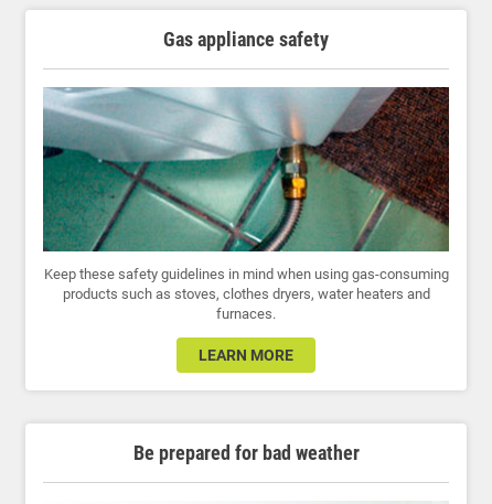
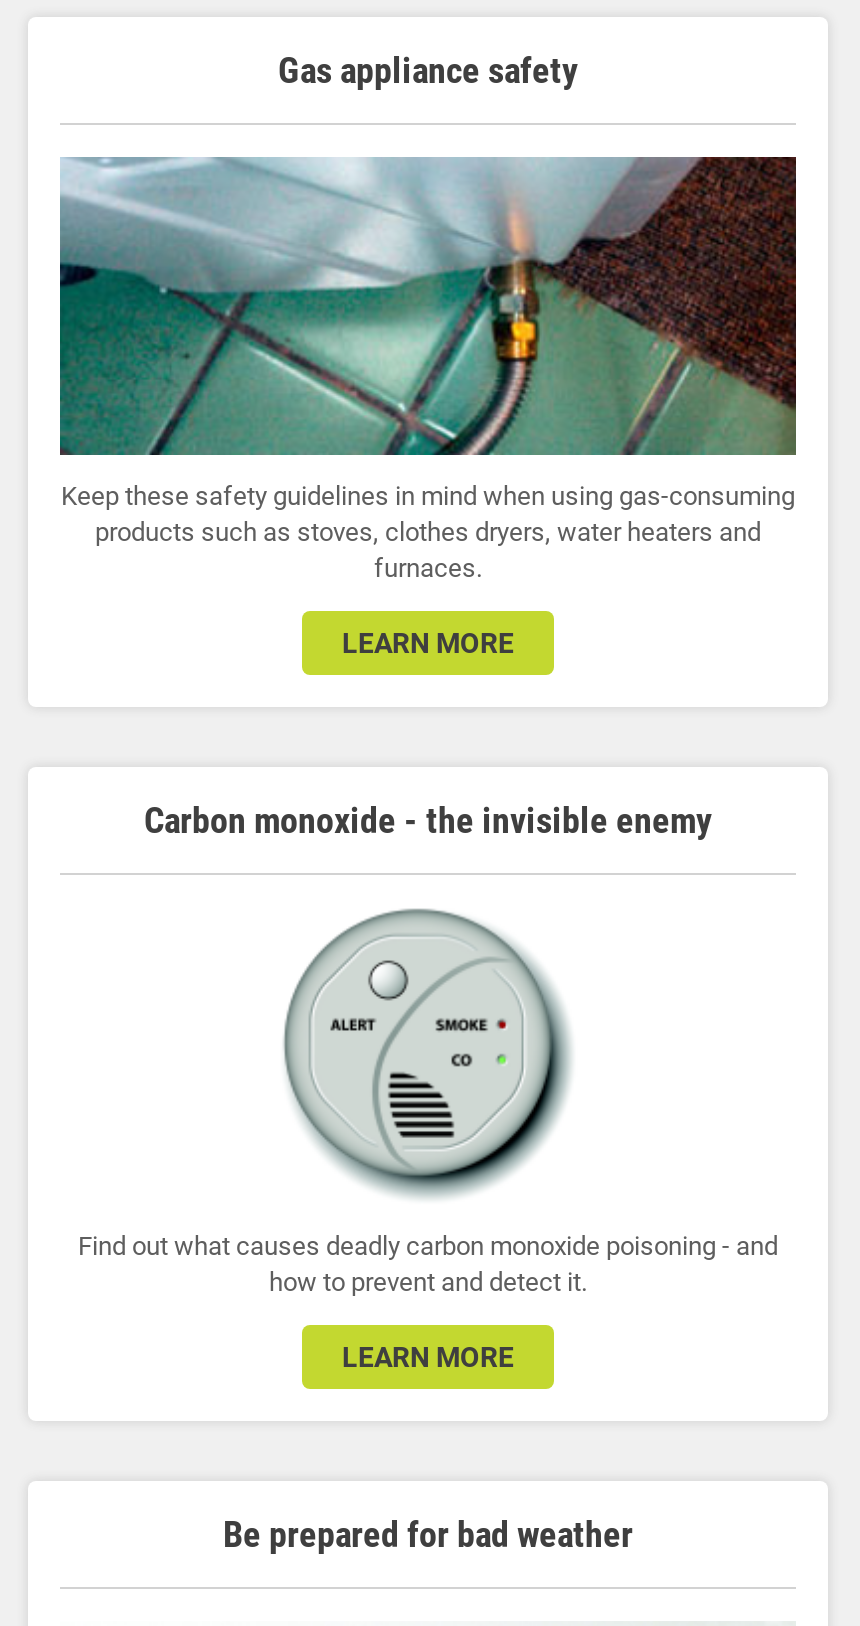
none -> [78,908,778,1373] [image] | Find out what causes deadly carbon monoxide poisoning - and | how to prevent and detect it. | LEARN MORE
none -> [144,799,712,841] Carbon monoxide - the invisible enemy

